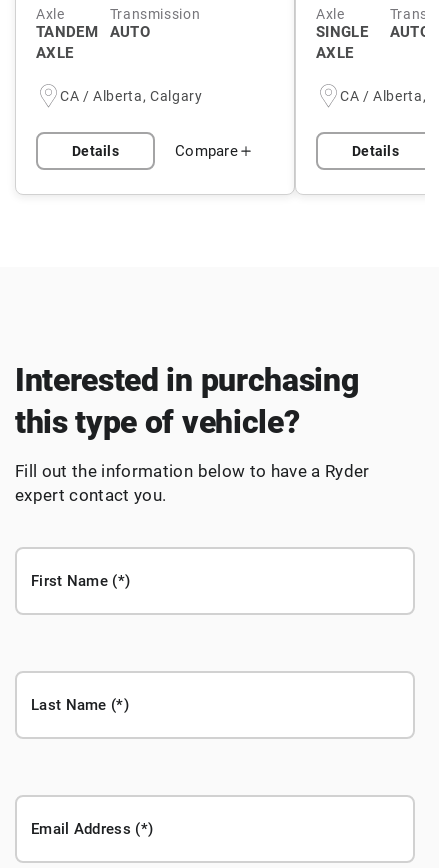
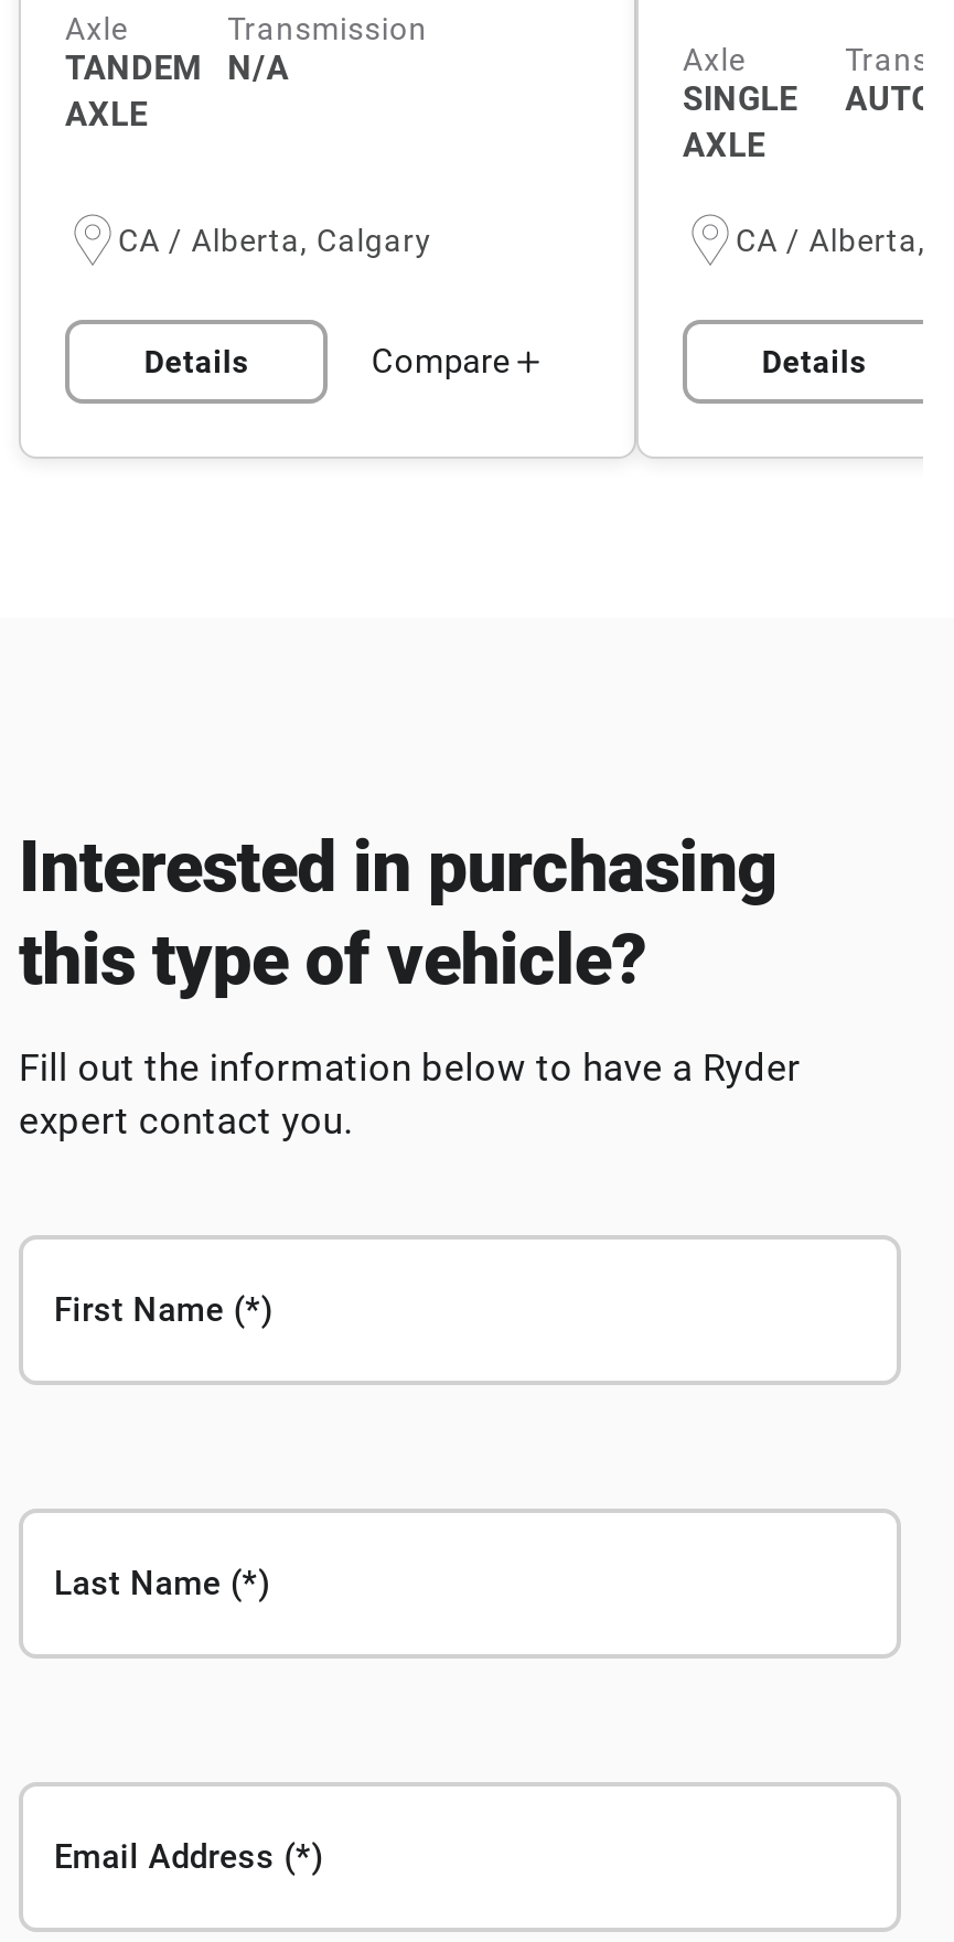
[110,23,150,41] AUTO -> [228,49,289,88] N/A

